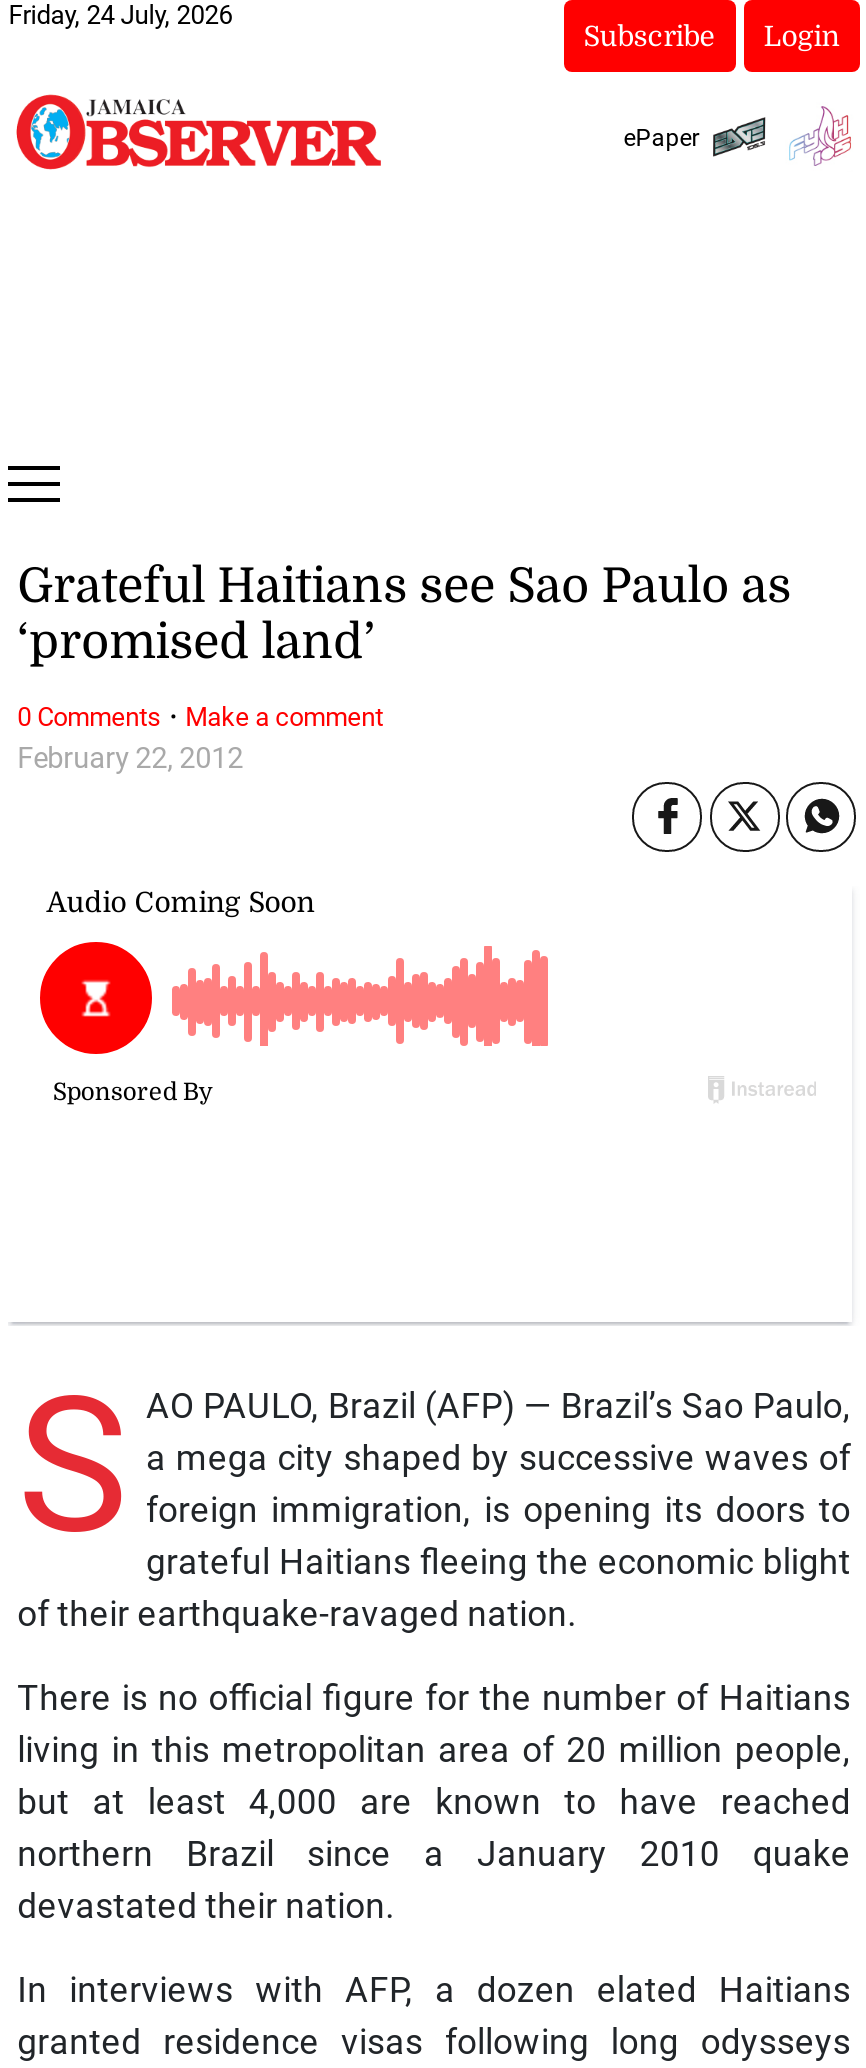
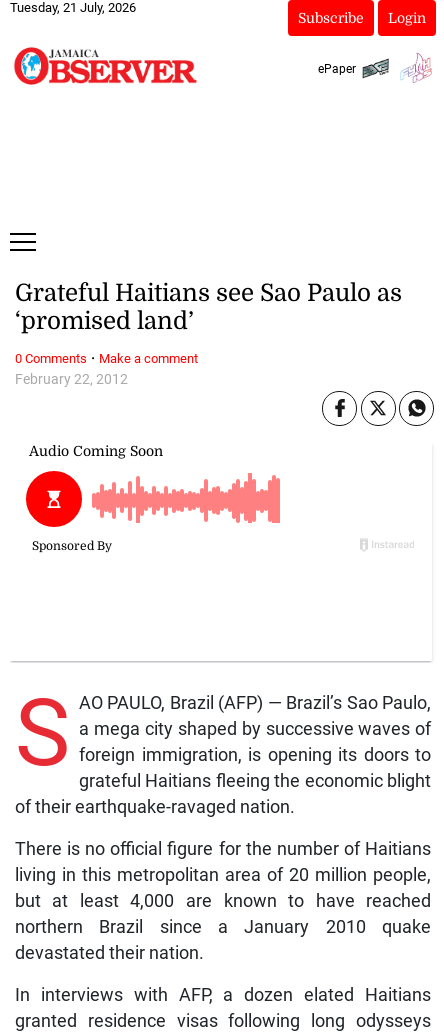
[8,0,232,30] Friday, 24 July, 2026 -> [10,0,136,15] Tuesday, 21 July, 2026

